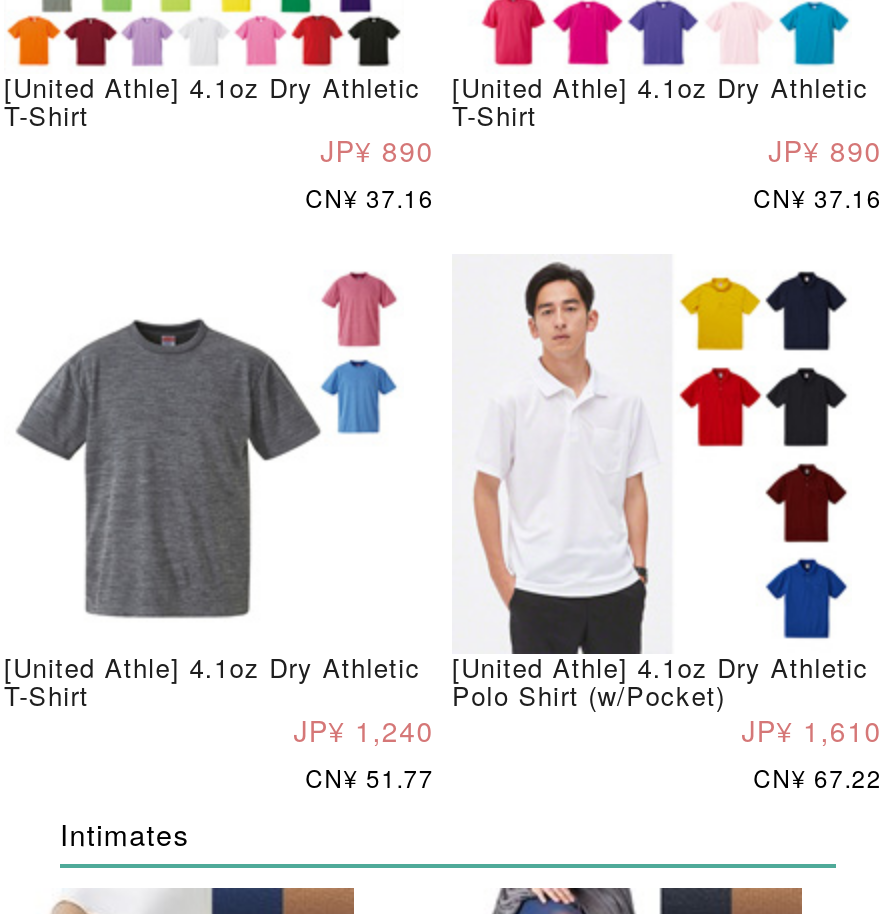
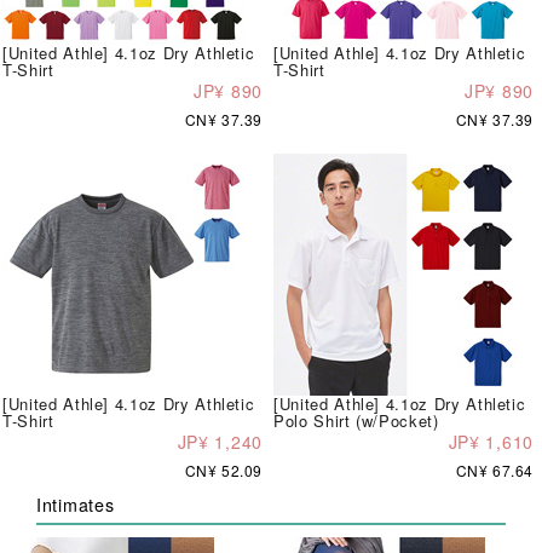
[305,181,434,215] CN¥ 37.16 -> [185,109,263,130] CN¥ 37.39
[753,181,882,215] CN¥ 37.16 -> [456,109,534,130] CN¥ 37.39
[305,761,434,795] CN¥ 51.77 -> [185,460,263,481] CN¥ 52.09
[753,761,882,795] CN¥ 67.22 -> [456,460,534,481] CN¥ 67.64

